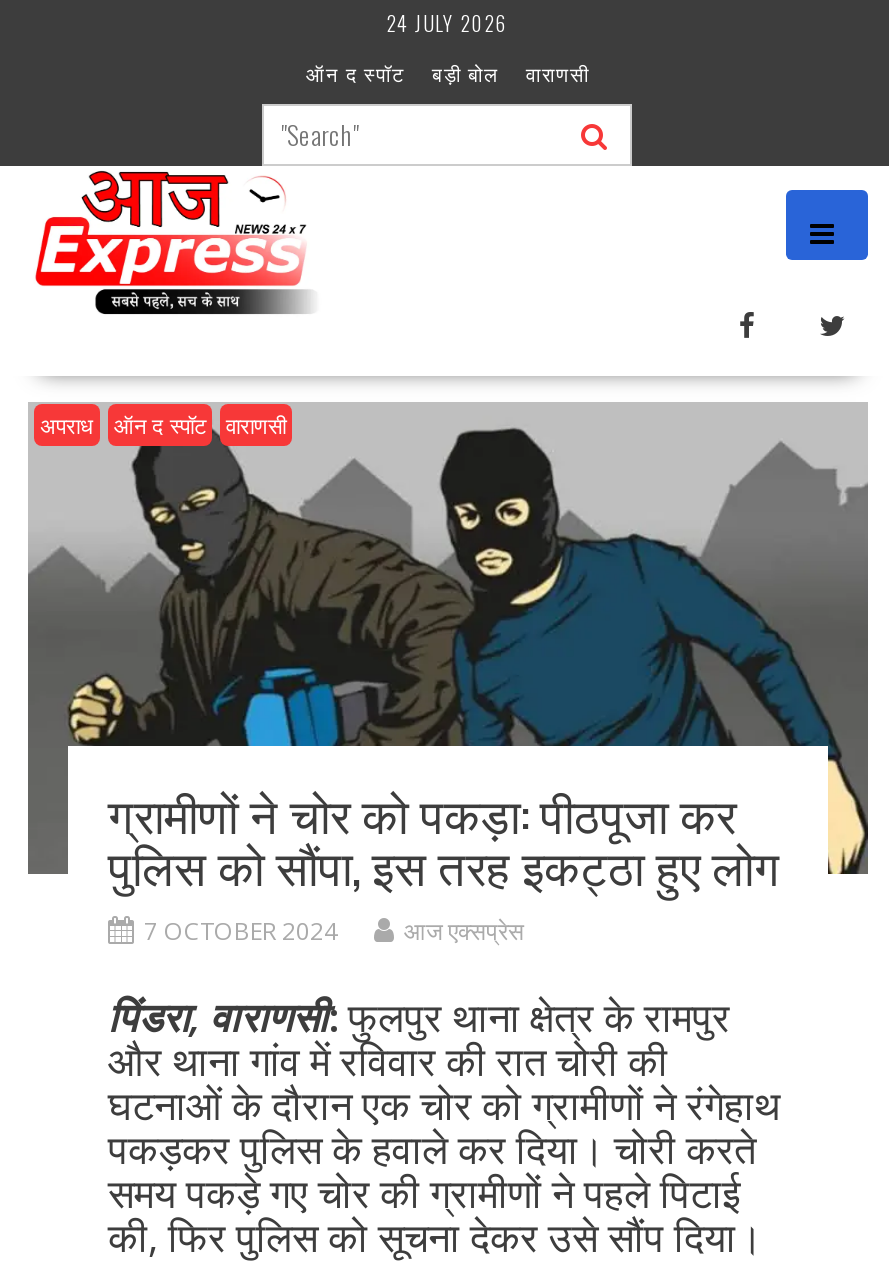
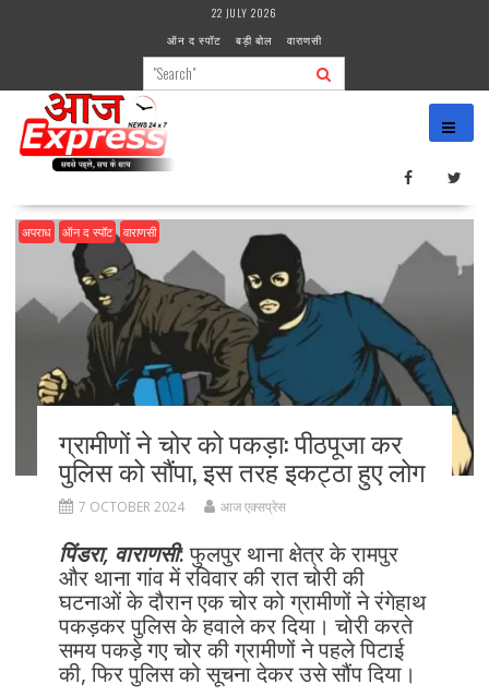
[387,8,509,38] 24 JULY 2026 -> [212,4,277,21] 22 JULY 2026

